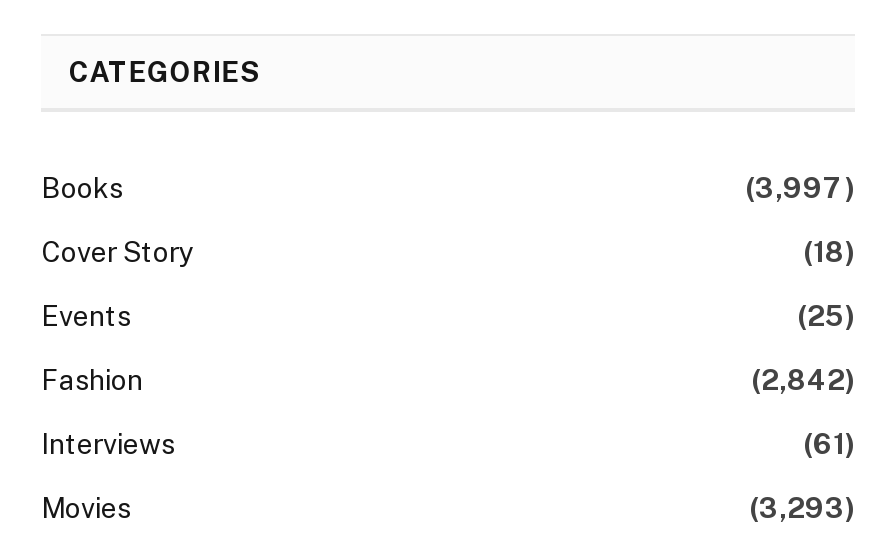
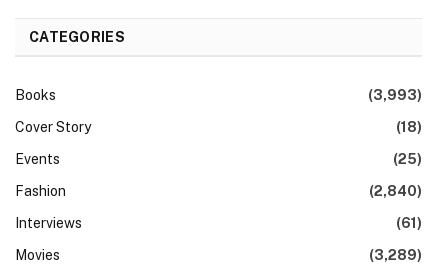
[745,172,855,204] (3,997) -> [368,87,422,103] (3,993)
[751,364,855,396] (2,842) -> [369,183,422,199] (2,840)
[749,492,855,524] (3,293) -> [369,247,422,263] (3,289)

